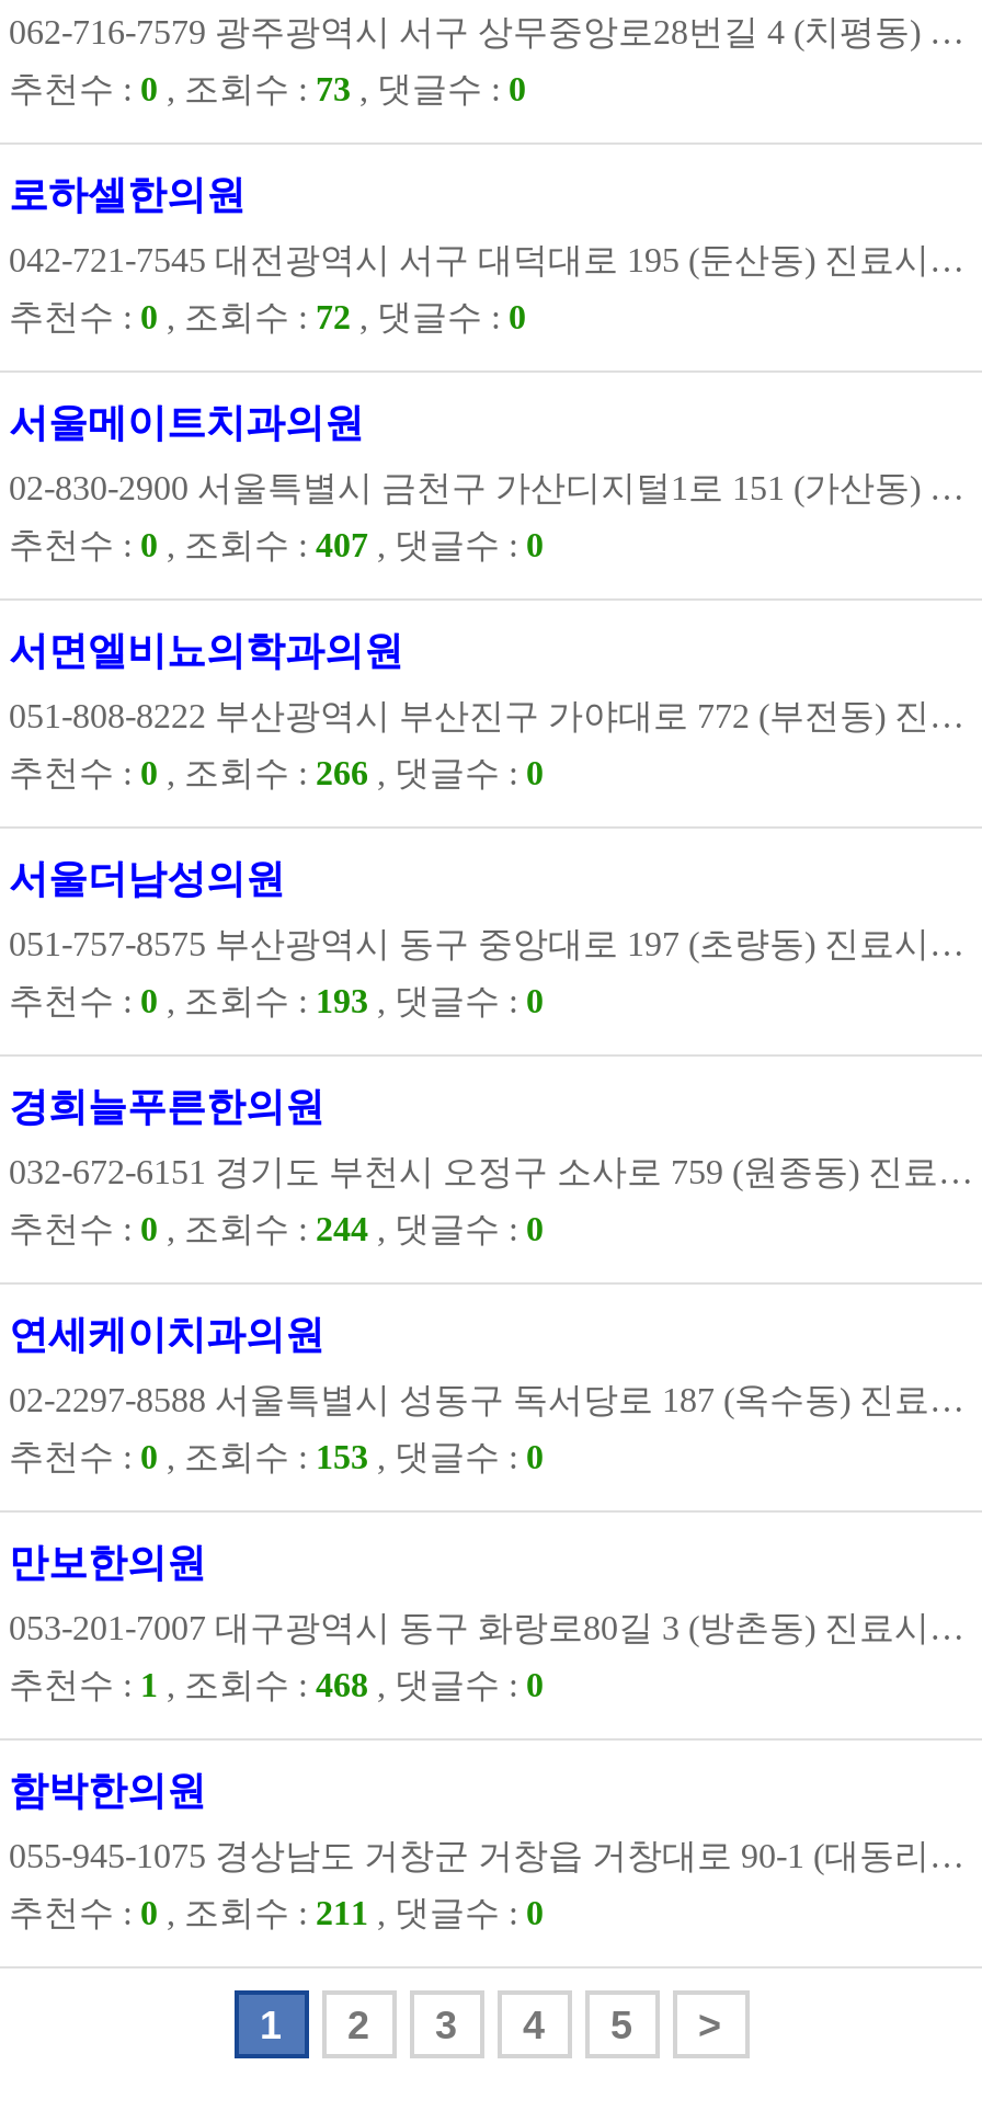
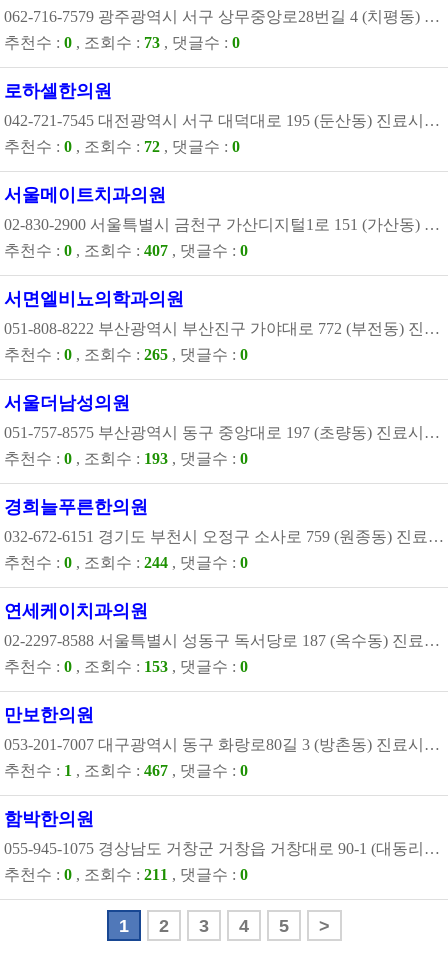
[9,754,544,791] 추천수 : 0, 조회수 : 266, 댓글수 : 0 -> [4,346,248,363] 추천수 : 0, 조회수 : 265, 댓글수 : 0
[9,1666,544,1703] 추천수 : 1, 조회수 : 468, 댓글수 : 0 -> [4,762,248,779] 추천수 : 1, 조회수 : 467, 댓글수 : 0

